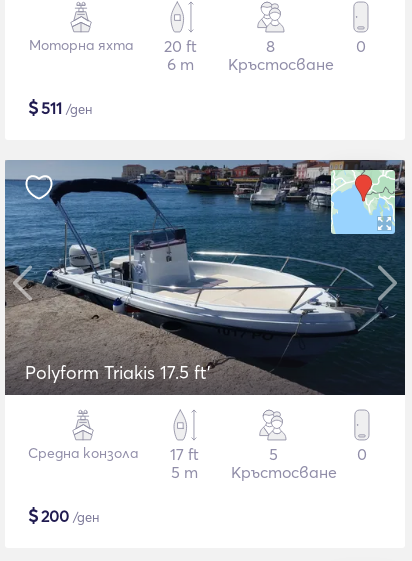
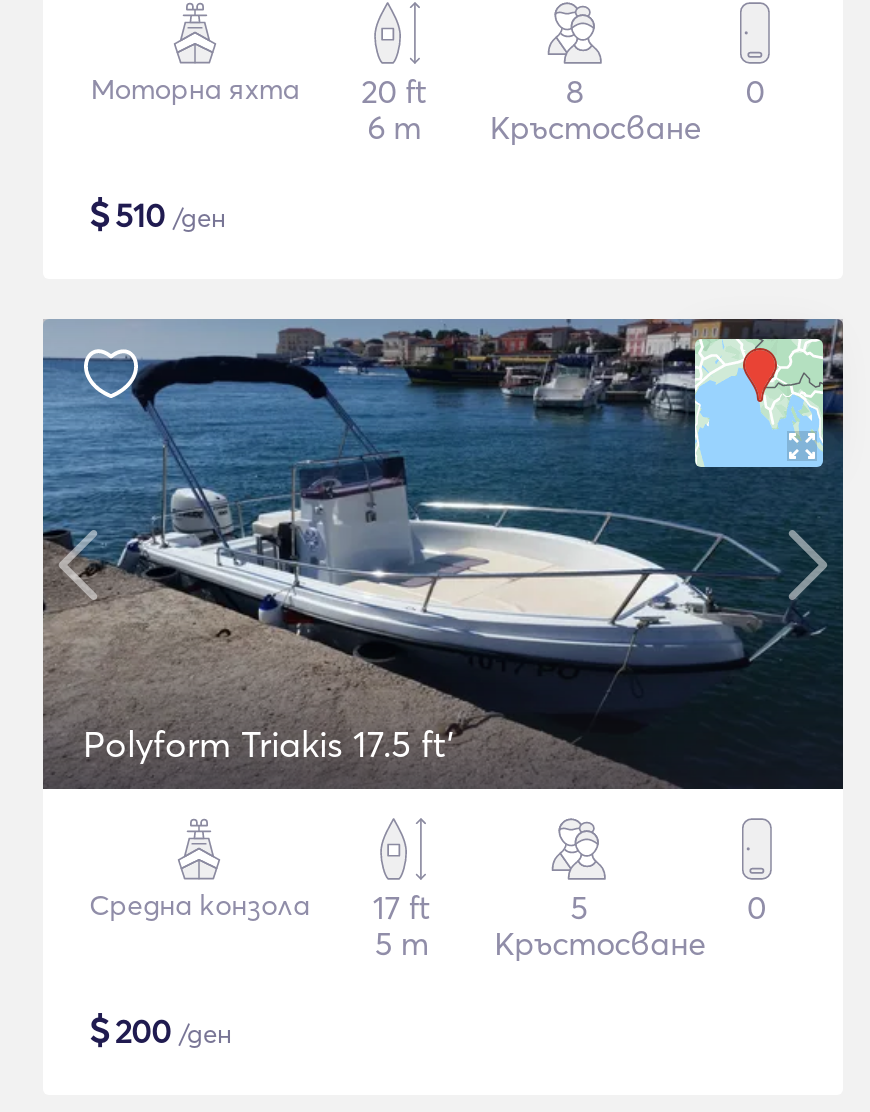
[28,96,93,119] $511 /ден -> [89,191,227,237] $510 /ден

